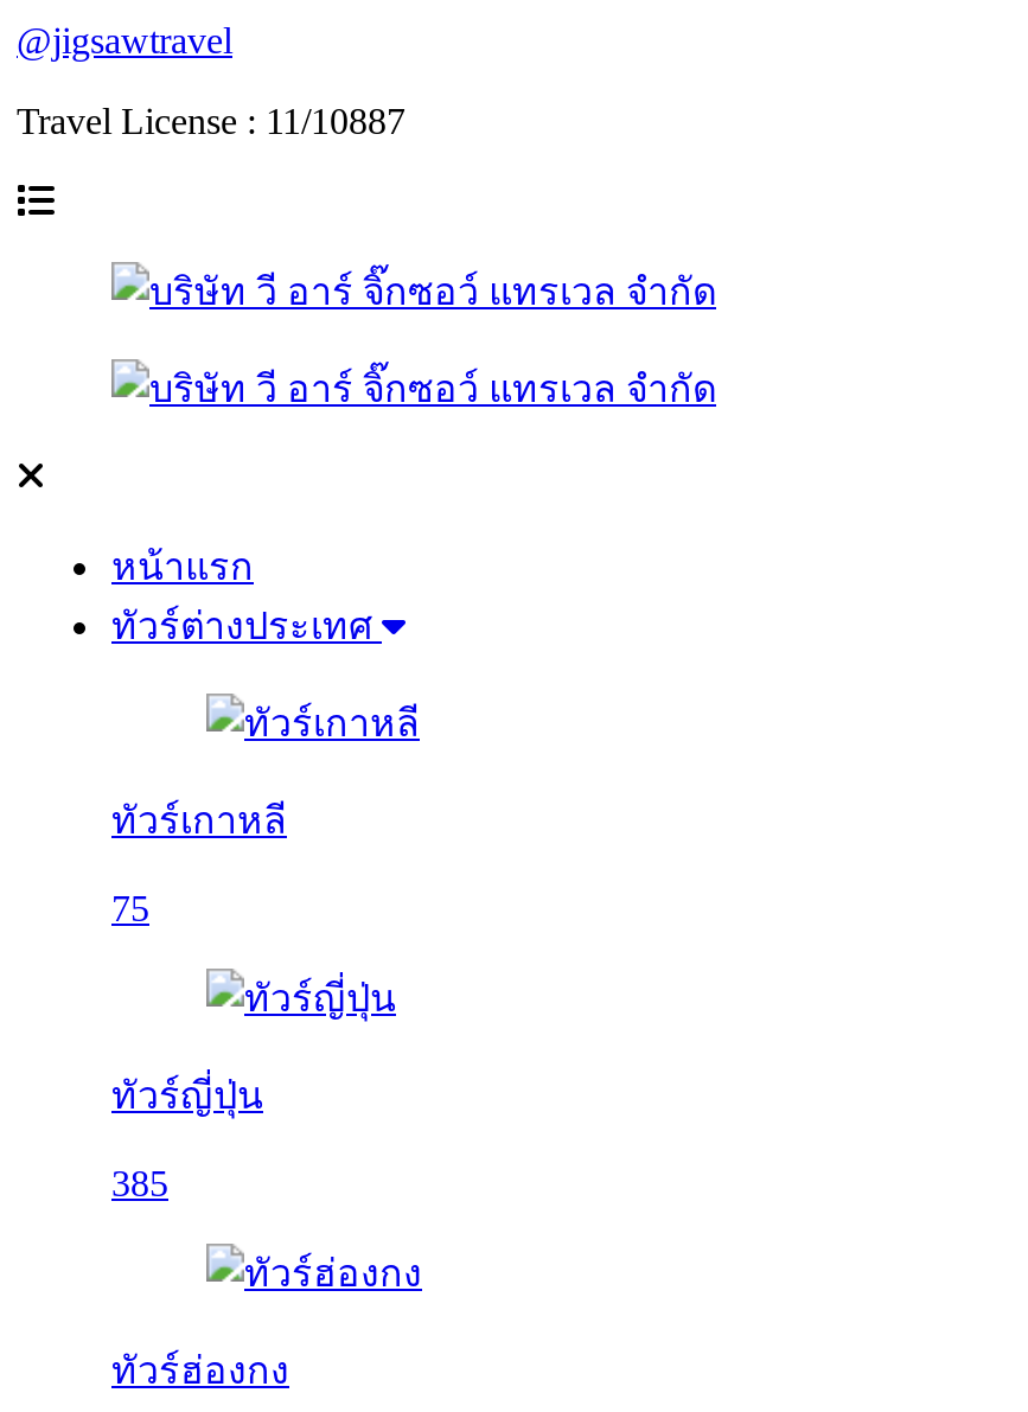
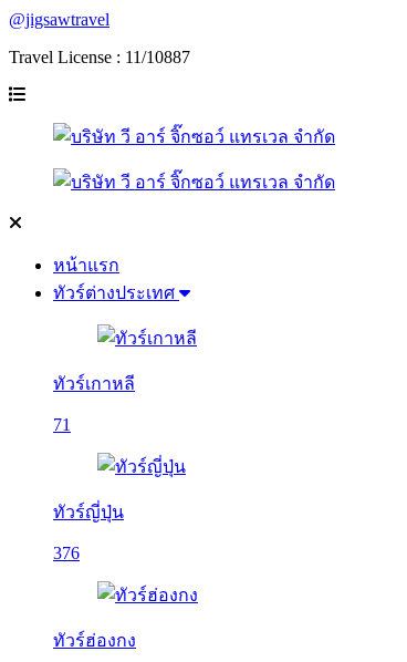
[111,888,149,928] 75 -> [53,415,71,434] 71
[111,1163,168,1203] 385 -> [53,544,80,562] 376

